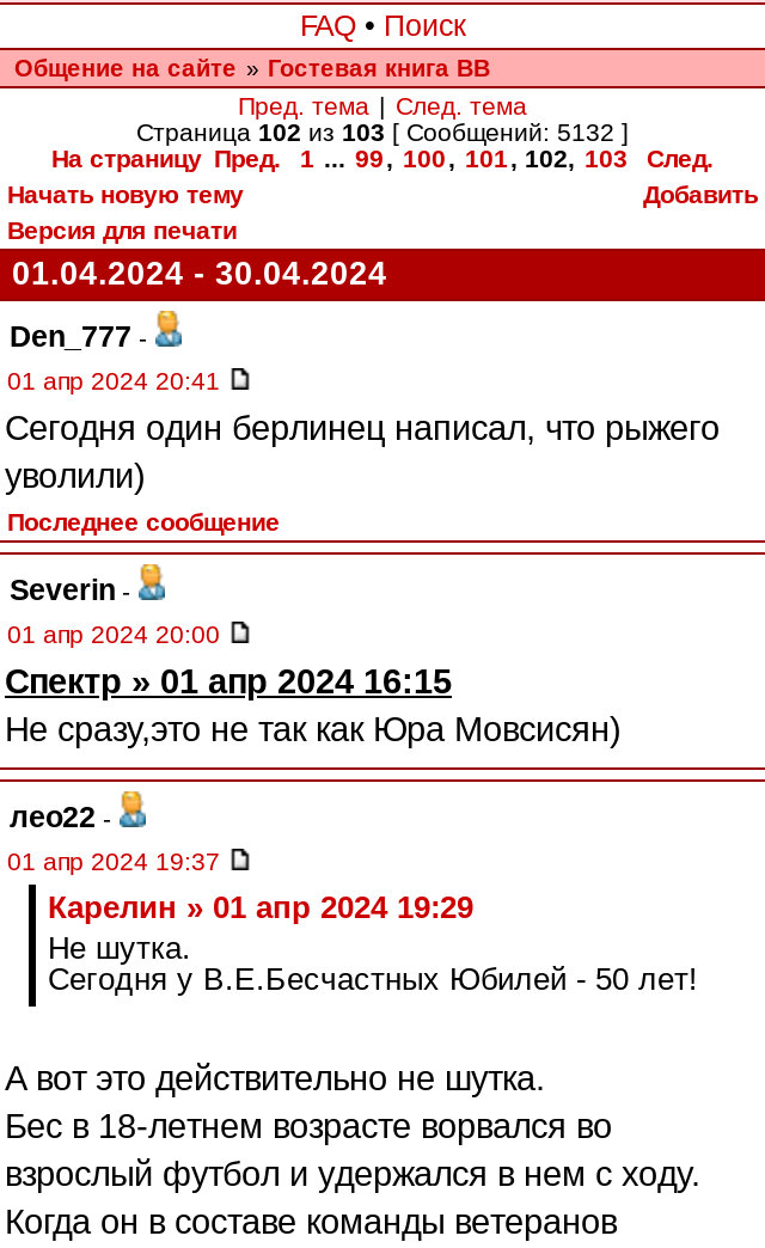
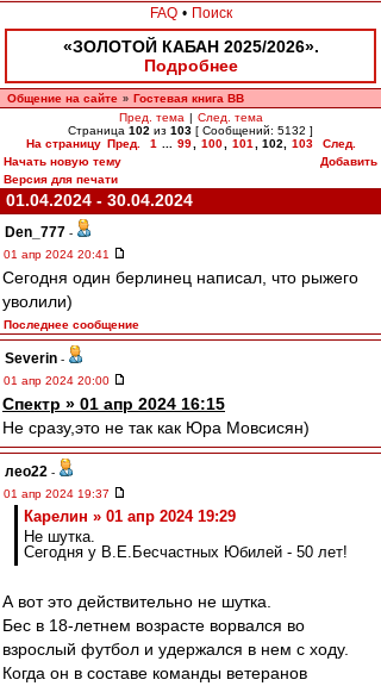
none -> [63,37,318,75] «ЗОЛОТОЙ КАБАН 2025/2026». | Подробнее

